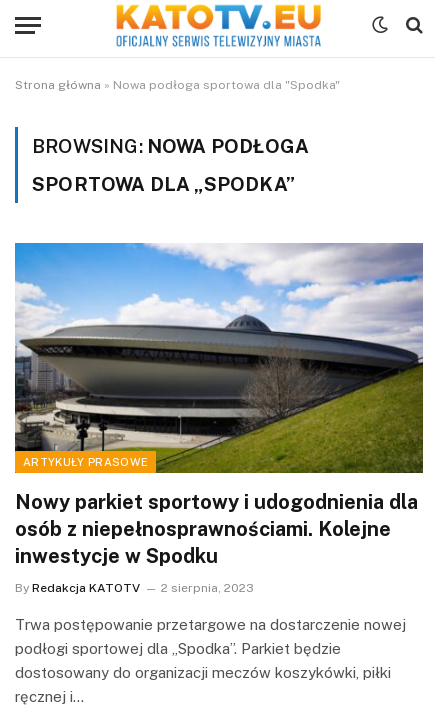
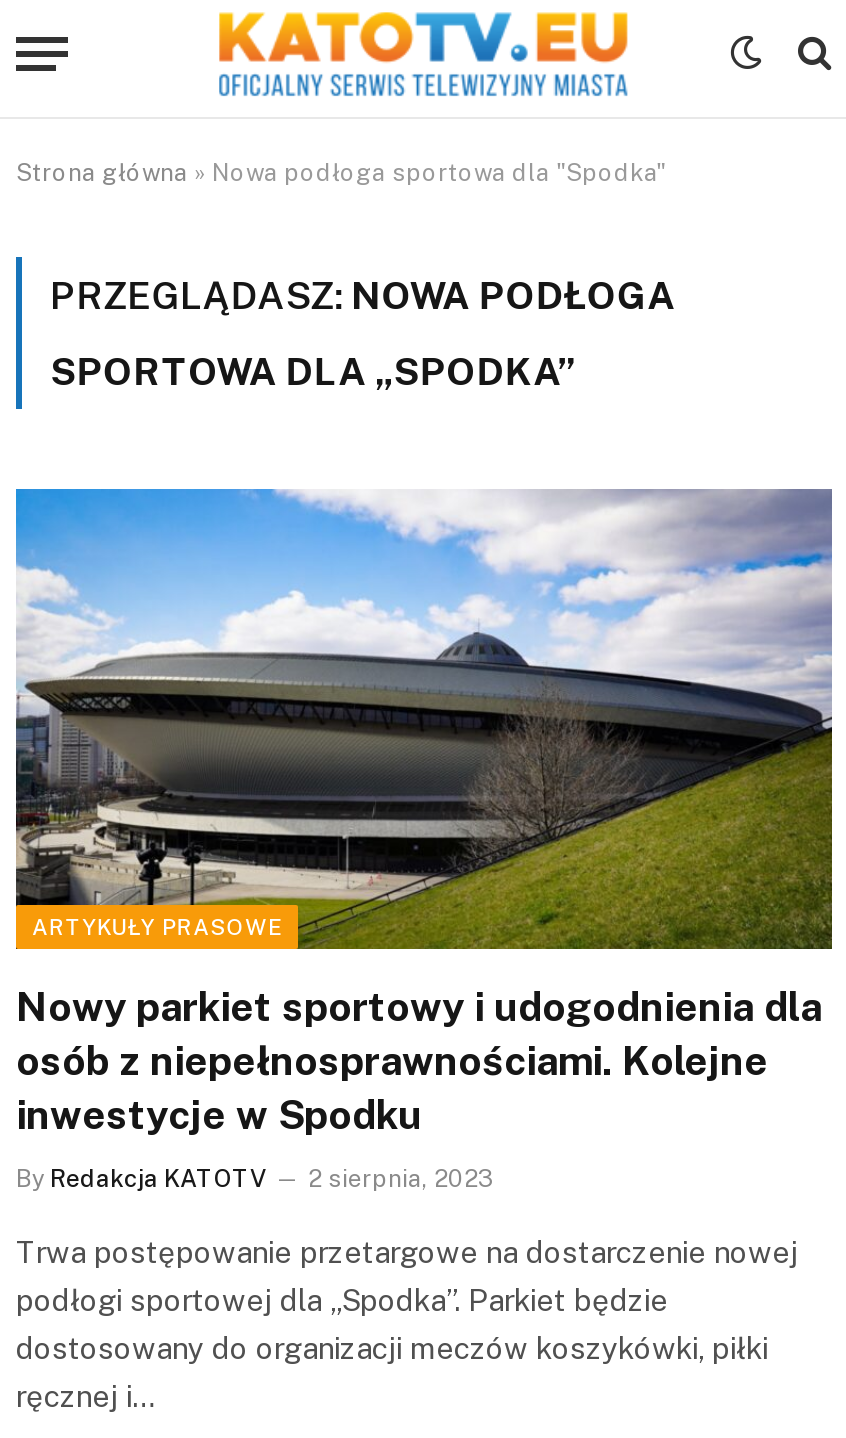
[32,135,309,157] BROWSING: NOWA PODŁOGA -> [50,273,676,317] PRZEGLĄDASZ: NOWA PODŁOGA

